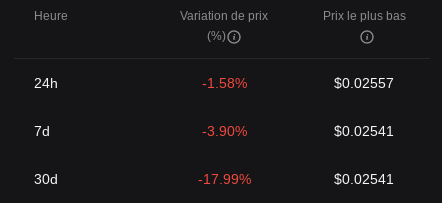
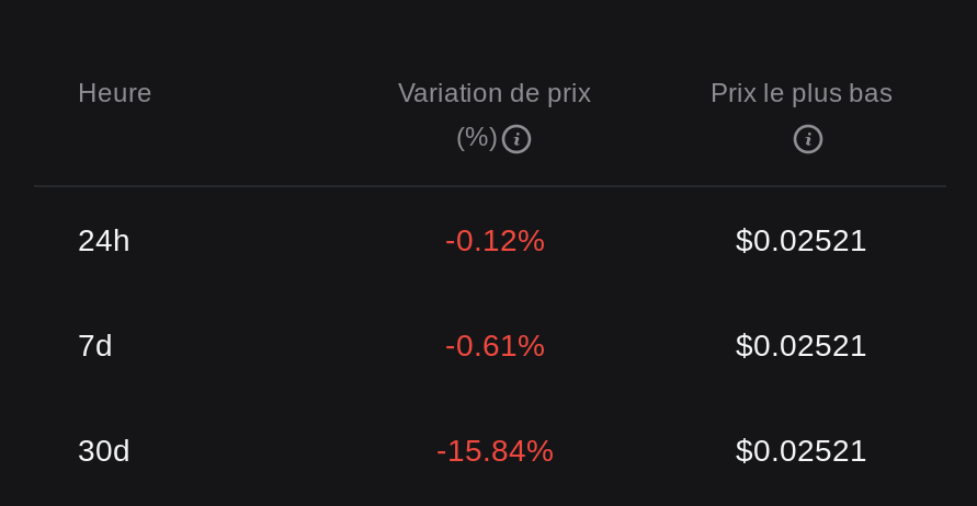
[201,75,246,91] -1.58% -> [445,222,544,257] -0.12%
[334,75,394,91] $0.02557 -> [736,222,867,257] $0.02521
[201,123,246,139] -3.90% -> [445,327,544,363] -0.61%
[334,123,394,139] $0.02541 -> [736,327,867,363] $0.02521
[197,171,250,187] -17.99% -> [436,433,553,468] -15.84%
[334,171,394,187] $0.02541 -> [736,433,867,468] $0.02521

